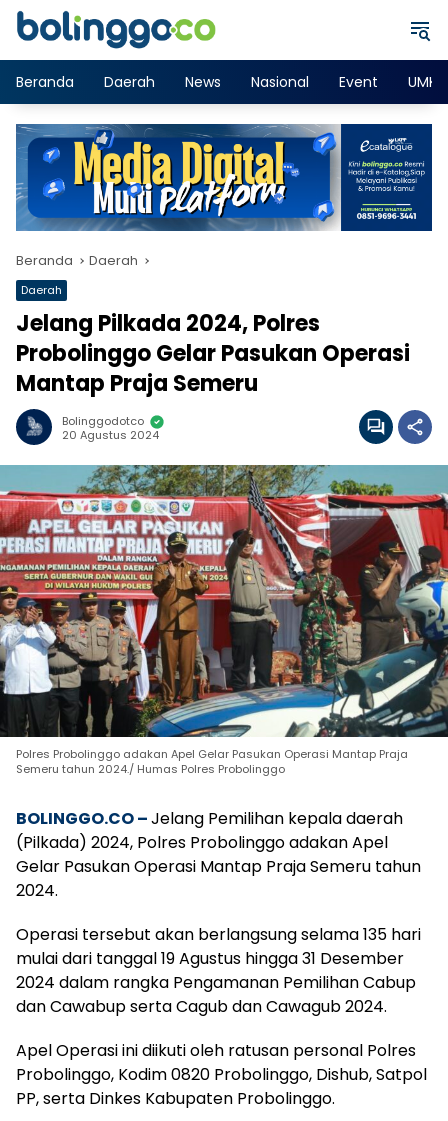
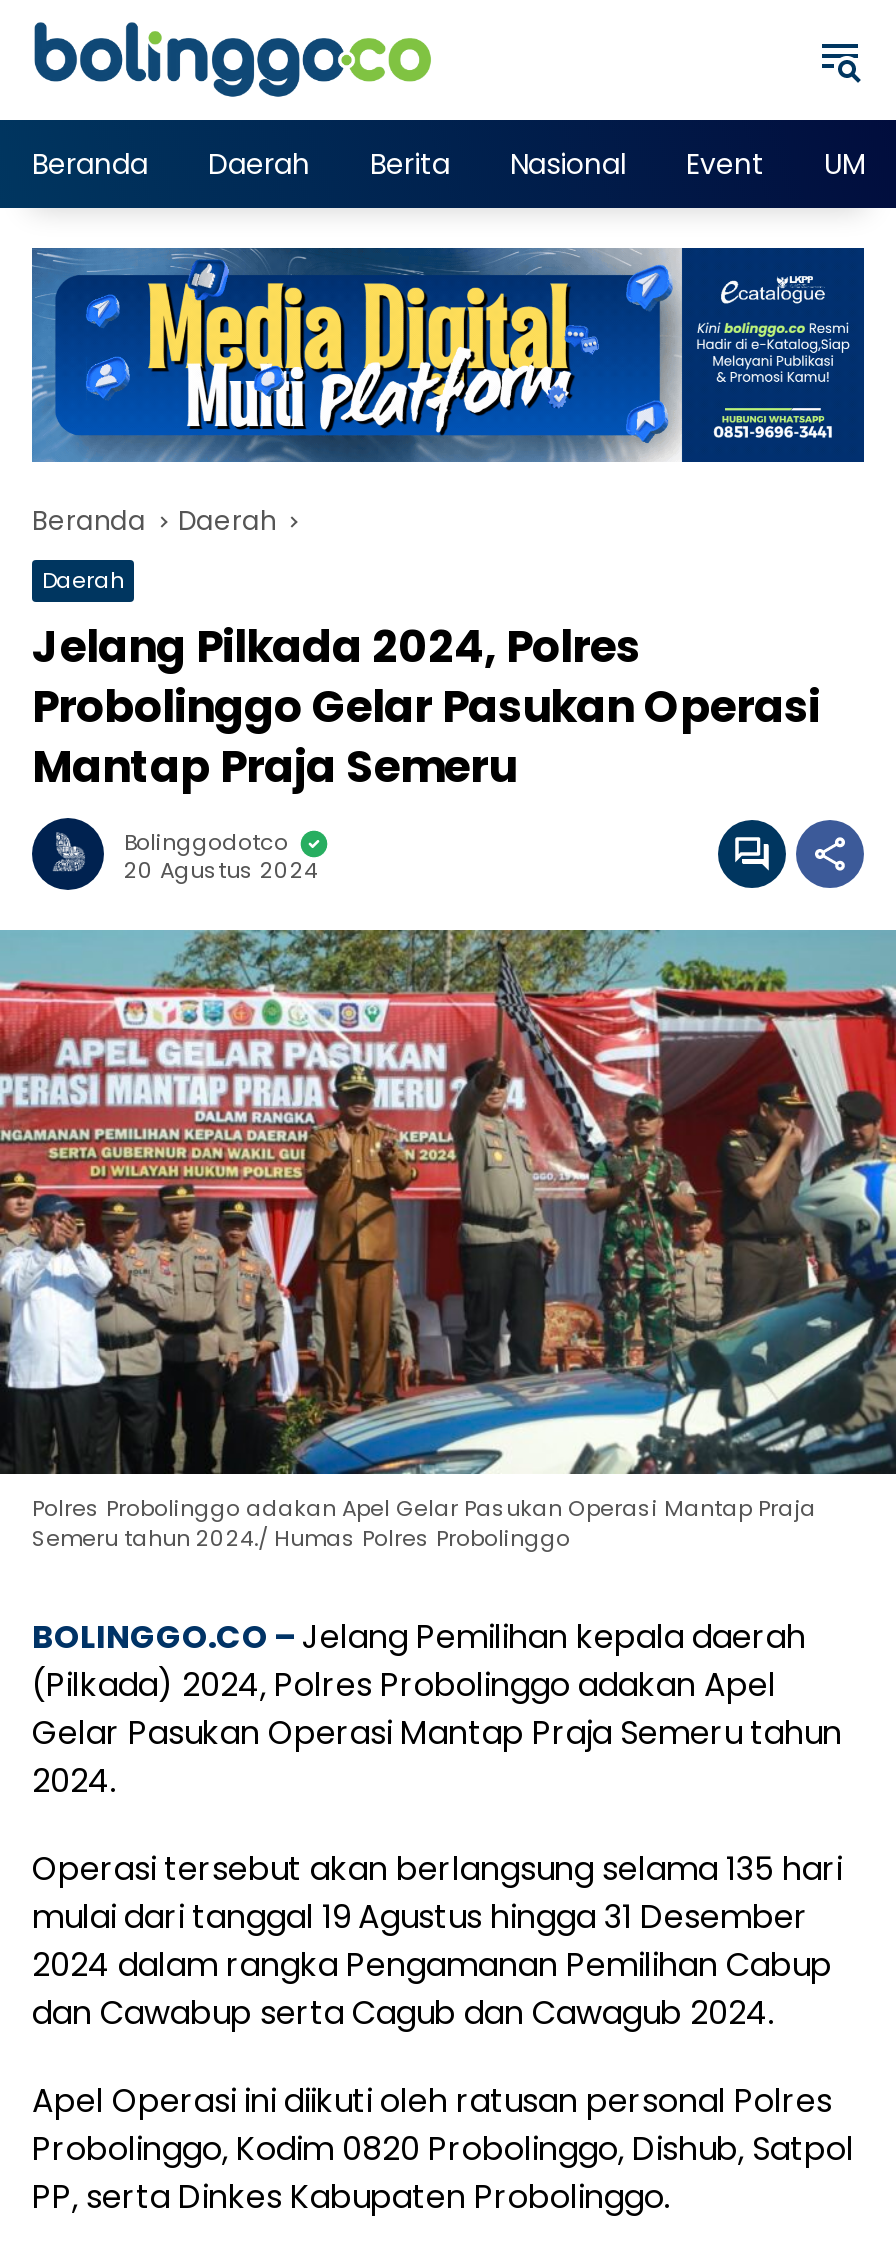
[185,71,221,91] News -> [370,143,450,183] Berita

